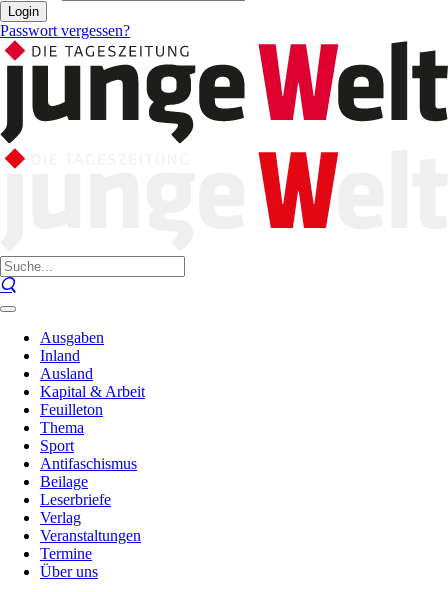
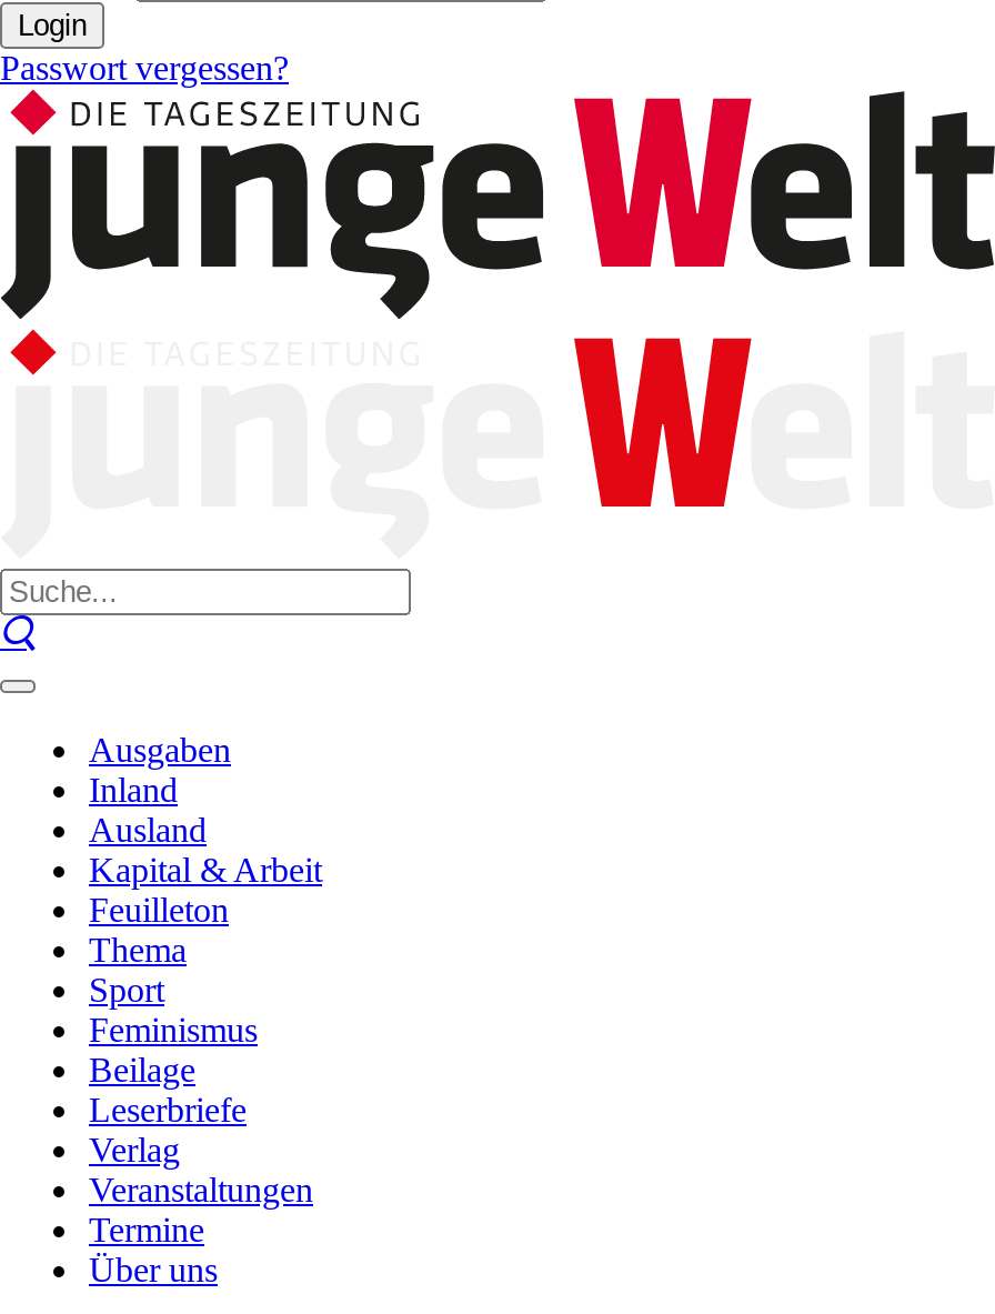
[40,455,137,472] Antifaschismus -> [89,1011,258,1049] Feminismus

